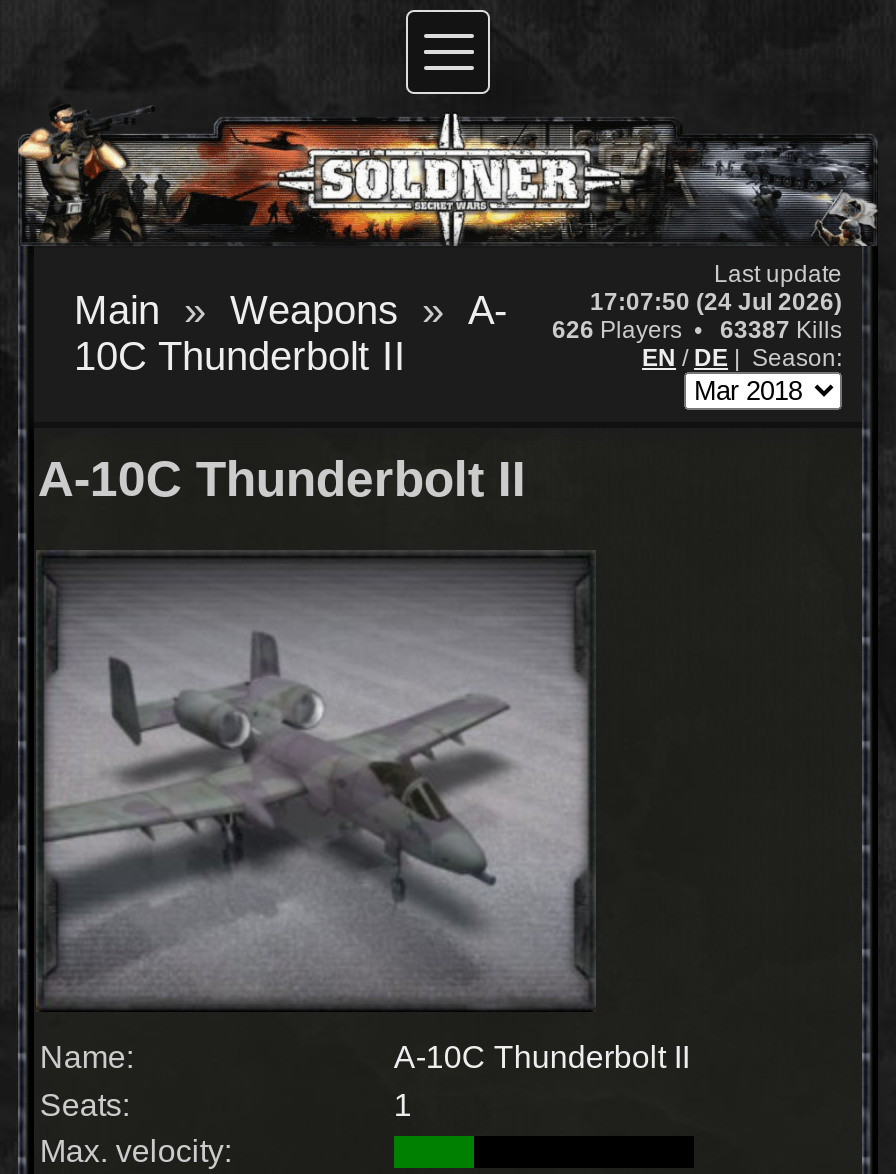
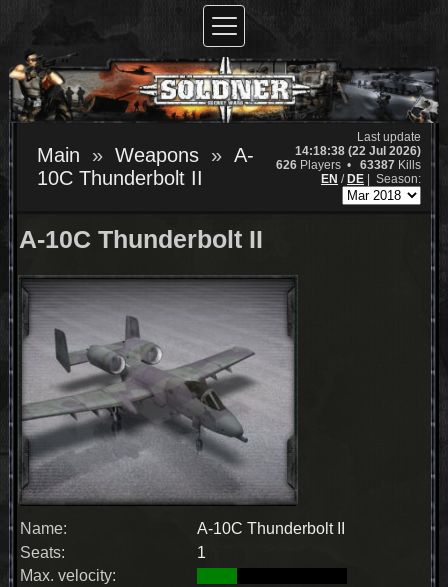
[590,288,842,316] 17:07:50 (24 Jul 2026) -> [295,144,421,158] 14:18:38 (22 Jul 2026)

